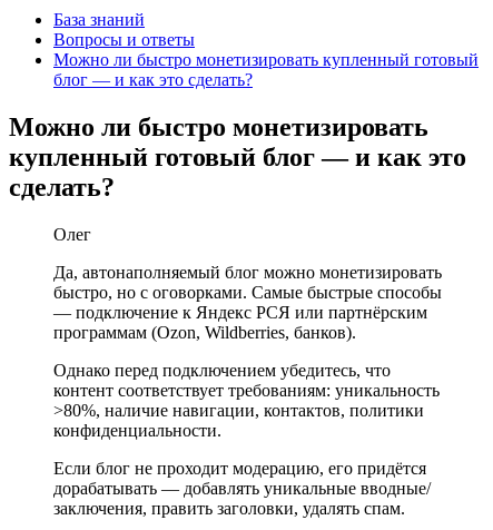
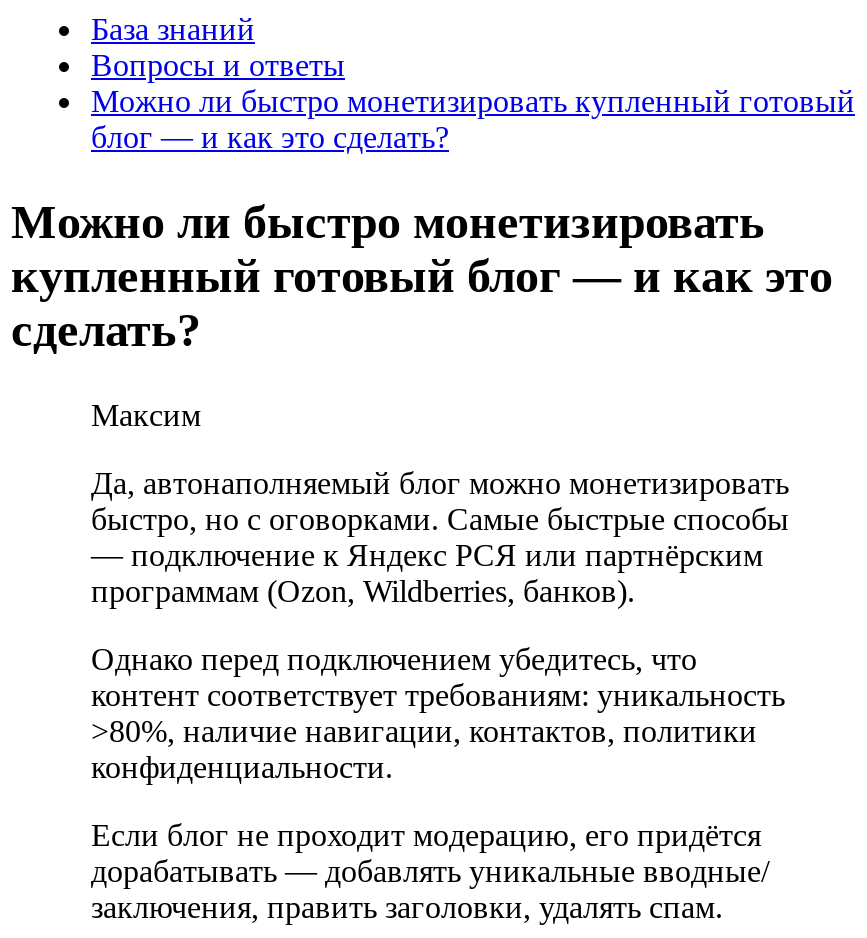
[53,225,91,244] Олег -> [91,397,201,431] Максим

